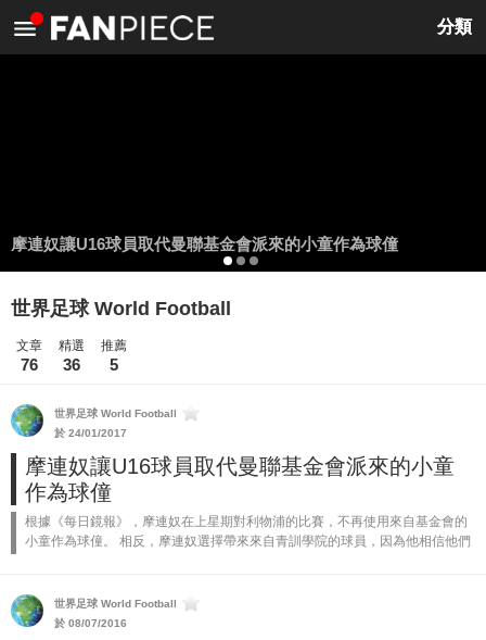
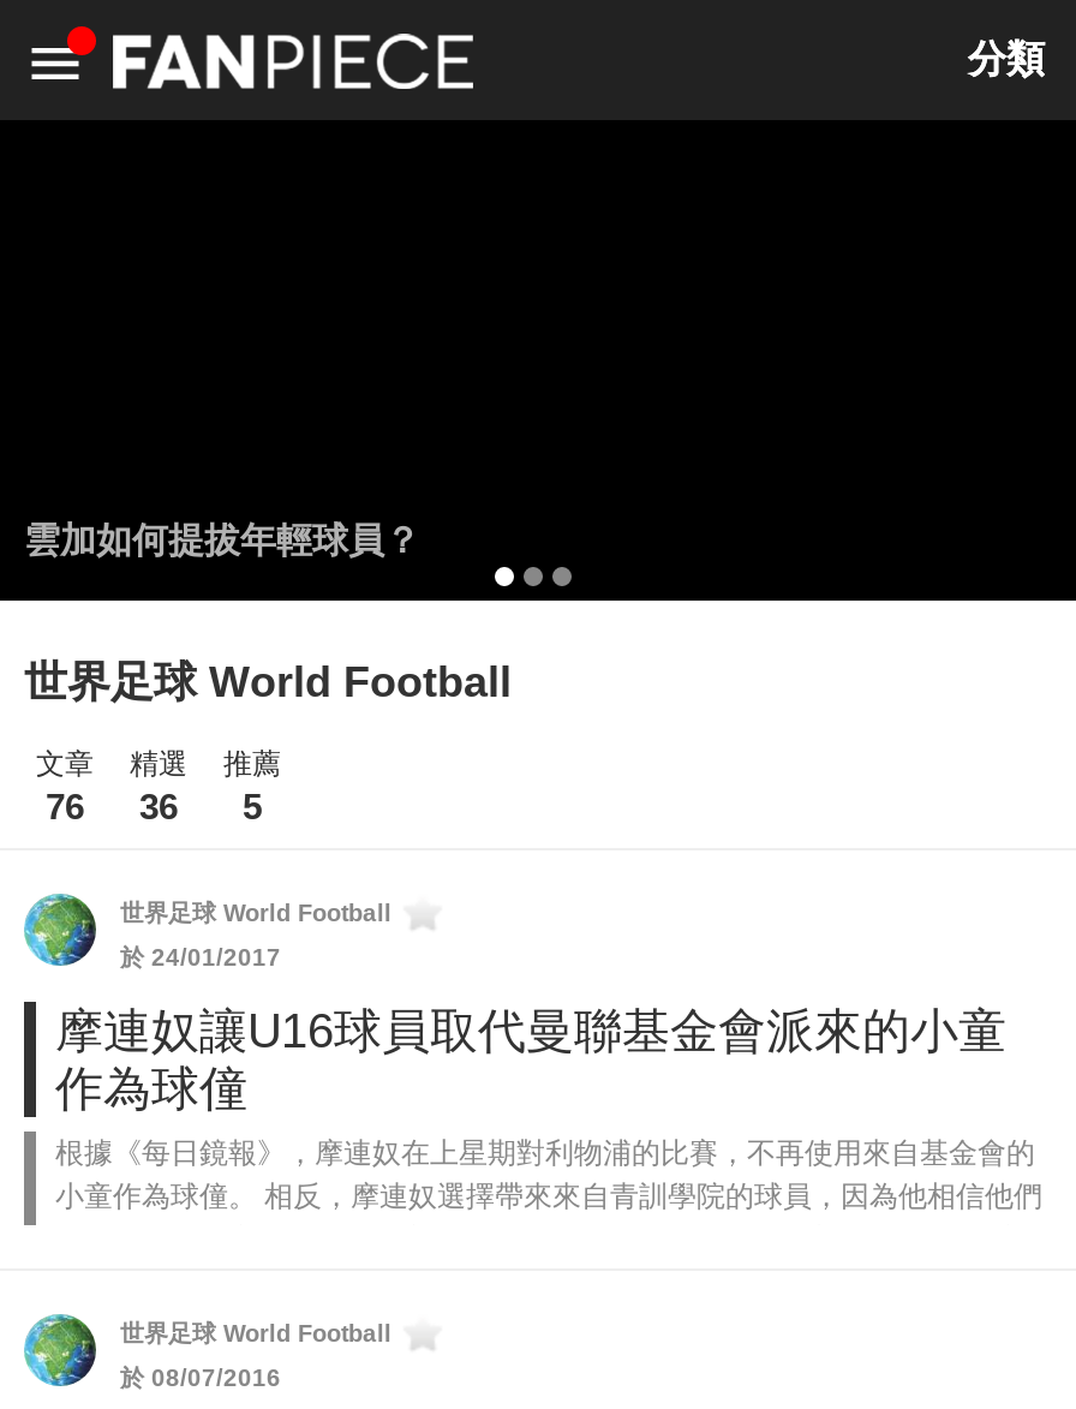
[11,235,398,253] 摩連奴讓U16球員取代曼聯基金會派來的小童作為球僮 -> [24,519,420,560] 雲加如何提拔年輕球員？

